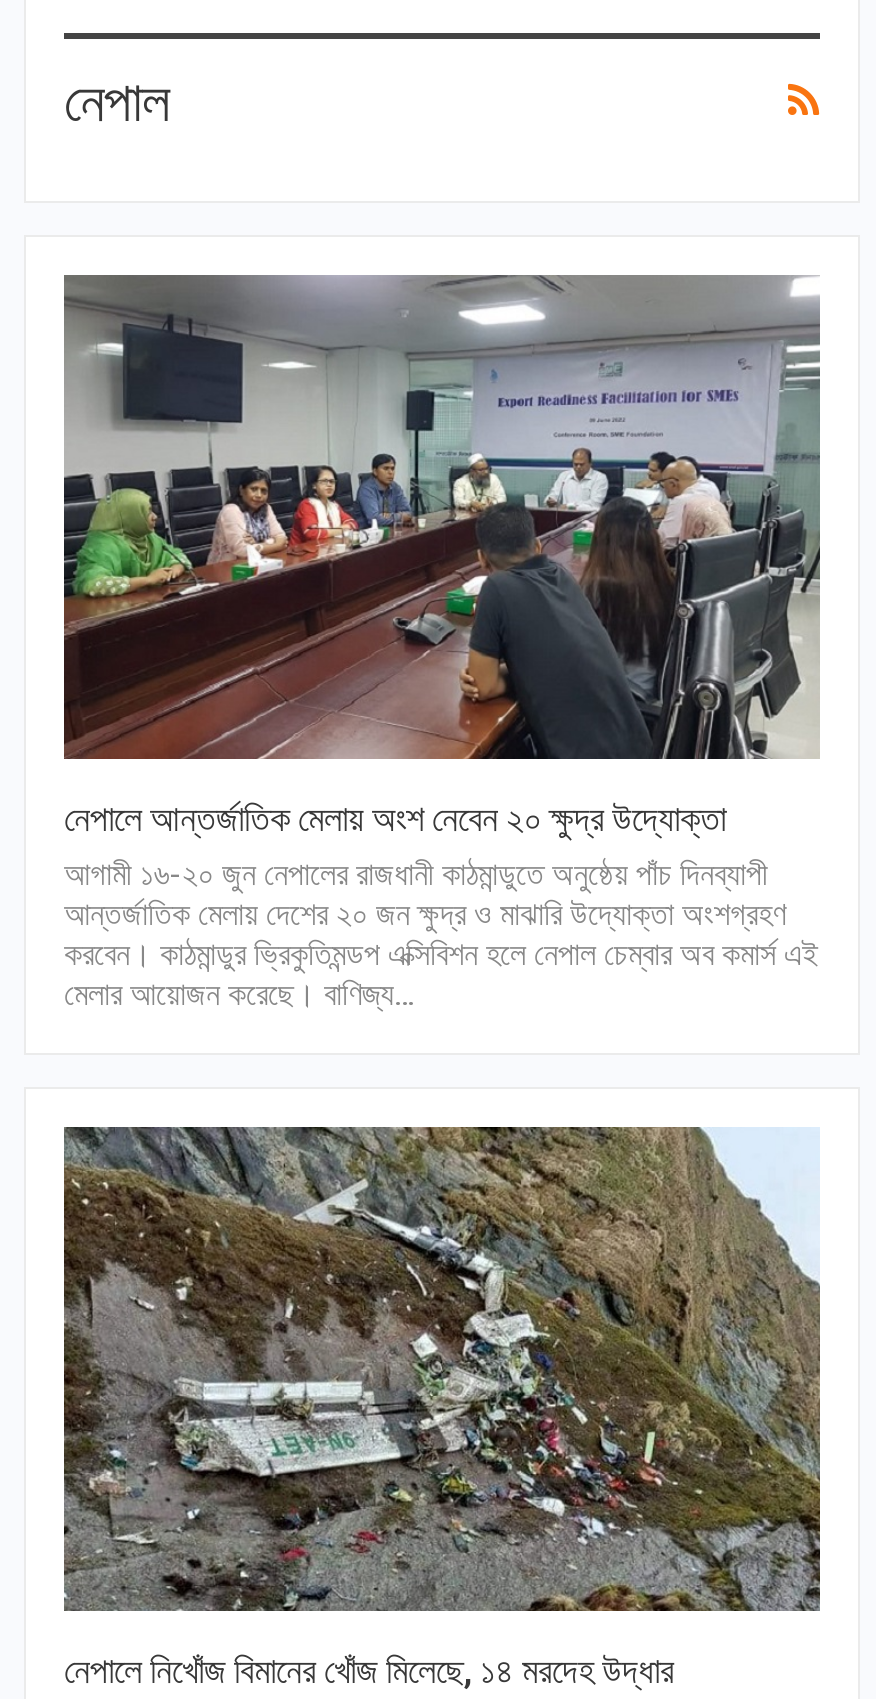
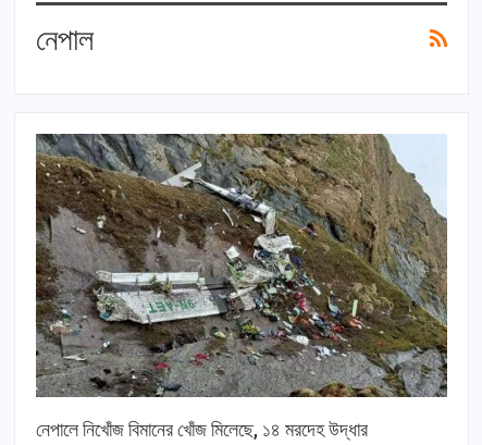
[62,273,822,1012] [image] | নেপালে আন্তর্জাতিক মেলায় অংশ নেবেন ২০ ক্ষুদ্র উদ্যোক্তা | আগামী ১৬-২০ জুন নেপালের রাজধানী কাঠমান্ডুতে অনুষ্ঠেয় পাঁচ দিনব্যাপী | আন্তর্জাতিক মেলায় দেশের ২০ জন ক্ষুদ্র ও মাঝারি উদ্যোক্তা অংশগ্রহণ | করবেন। কাঠমান্ডুর ভ্রিকুতিমন্ডপ এক্সিবিশন হলে নেপাল চেম্বার অব কমার্স এই | মেলার আয়োজন করেছে। বাণিজ্য… -> none

